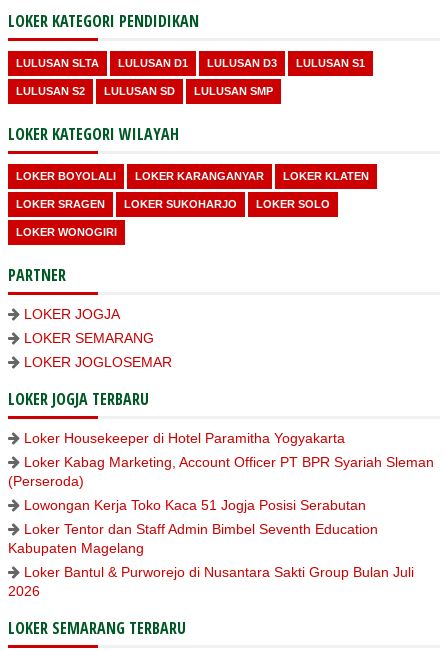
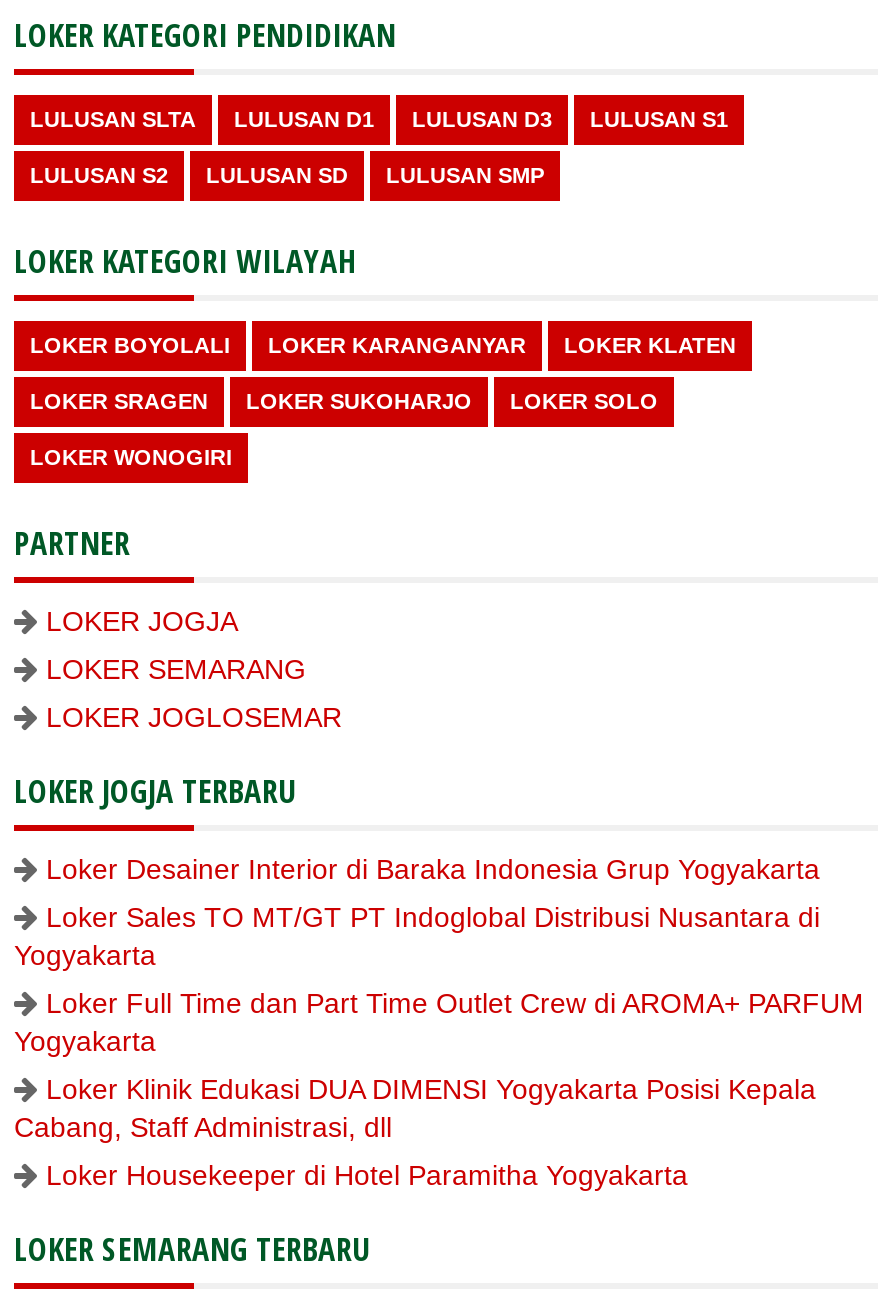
none -> [14,853,864,1143] Loker Desainer Interior di Baraka Indonesia Grup Yogyakarta | Loker Sales TO MT/GT PT Indoglobal Distribusi Nusantara di | Yogyakarta | Loker Full Time dan Part Time Outlet Crew di AROMA+ PARFUM | Yogyakarta | Loker Klinik Edukasi DUA DIMENSI Yogyakarta Posisi Kepala | Cabang, Staff Administrasi, dll
moved [24,430,345,446] -> [46,1159,688,1191]: Loker Housekeeper di Hotel Paramitha Yogyakarta
[8,454,434,599] Loker Kabag Marketing, Account Officer PT BPR Syariah Sleman | (Perseroda) | Lowongan Kerja Toko Kaca 51 Jogja Posisi Serabutan | Loker Tentor dan Staff Admin Bimbel Seventh Education | Kabupaten Magelang | Loker Bantul & Purworejo di Nusantara Sakti Group Bulan Juli | 2026 -> none

